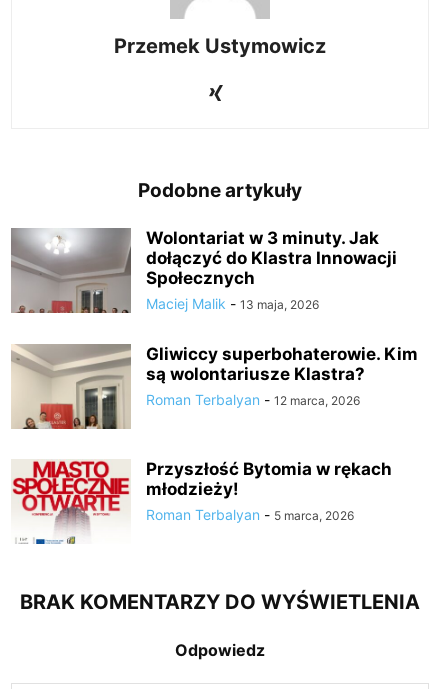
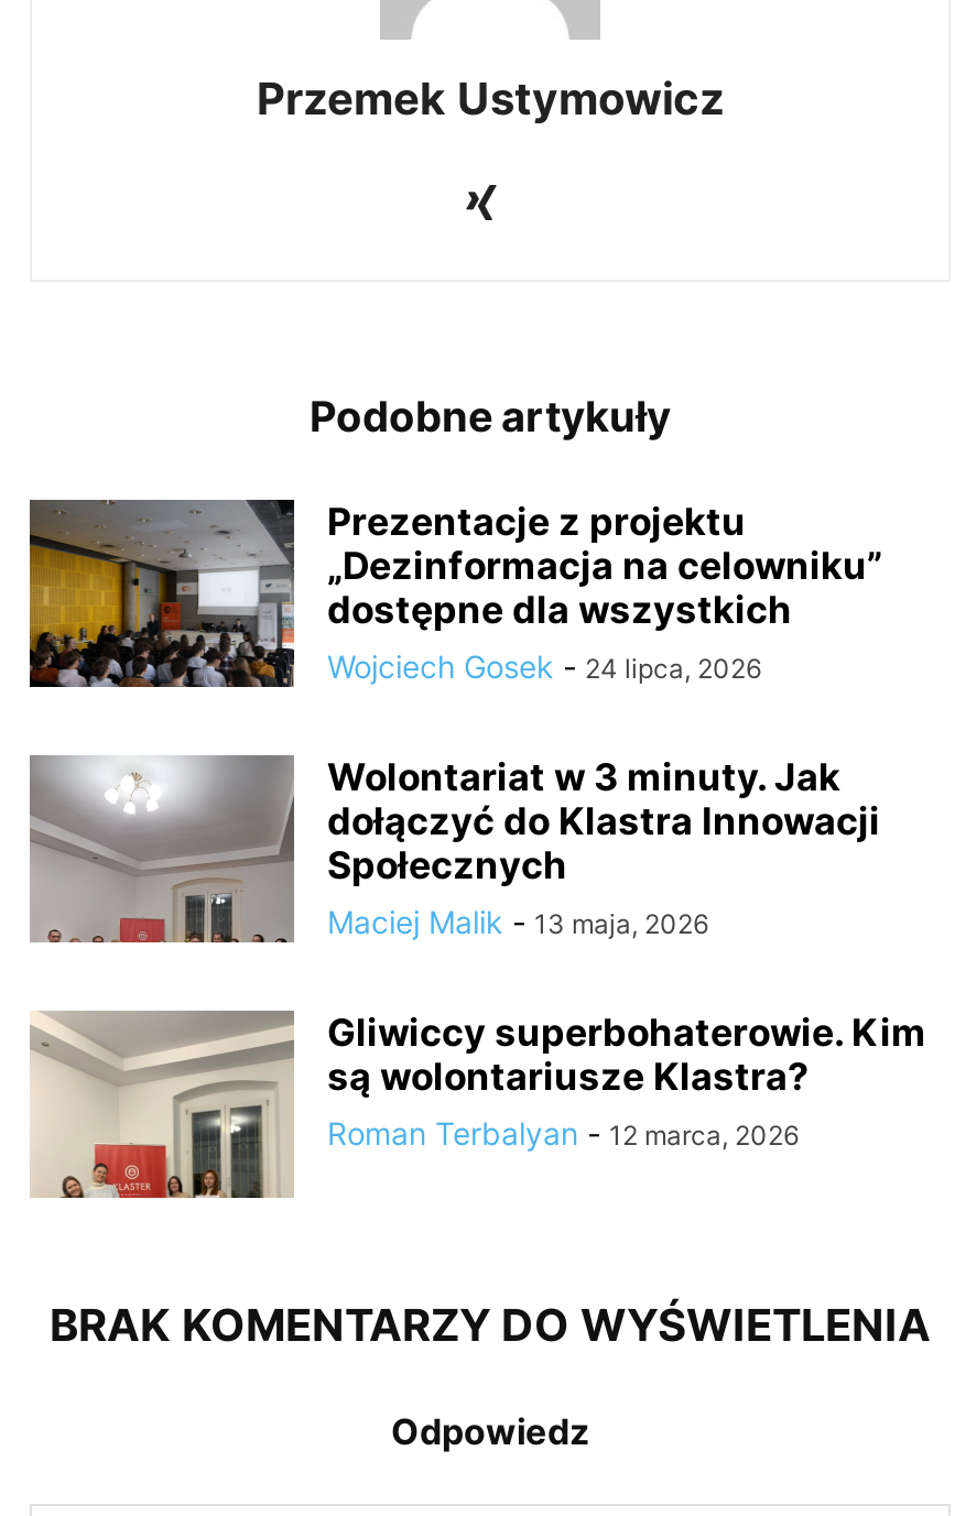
none -> [28,498,882,689] [image] | Prezentacje z projektu | „Dezinformacja na celowniku” | dostępne dla wszystkich | Wojciech Gosek - 24 lipca, 2026
moved [10,226,418,407] -> [28,753,926,1153]: [image] | Wolontariat w 3 minuty. Jak | dołączyć do Klastra Innowacji | Społecznych | Maciej Malik - 13 maja, 2026 | Gliwiccy superbohaterowie. Kim | są wolontariusze Klastra? | Roman Terbalyan - 12 marca, 2026
[12,458,392,545] [image] | Przyszłość Bytomia w rękach | młodzieży! | Roman Terbalyan - 5 marca, 2026 -> none

